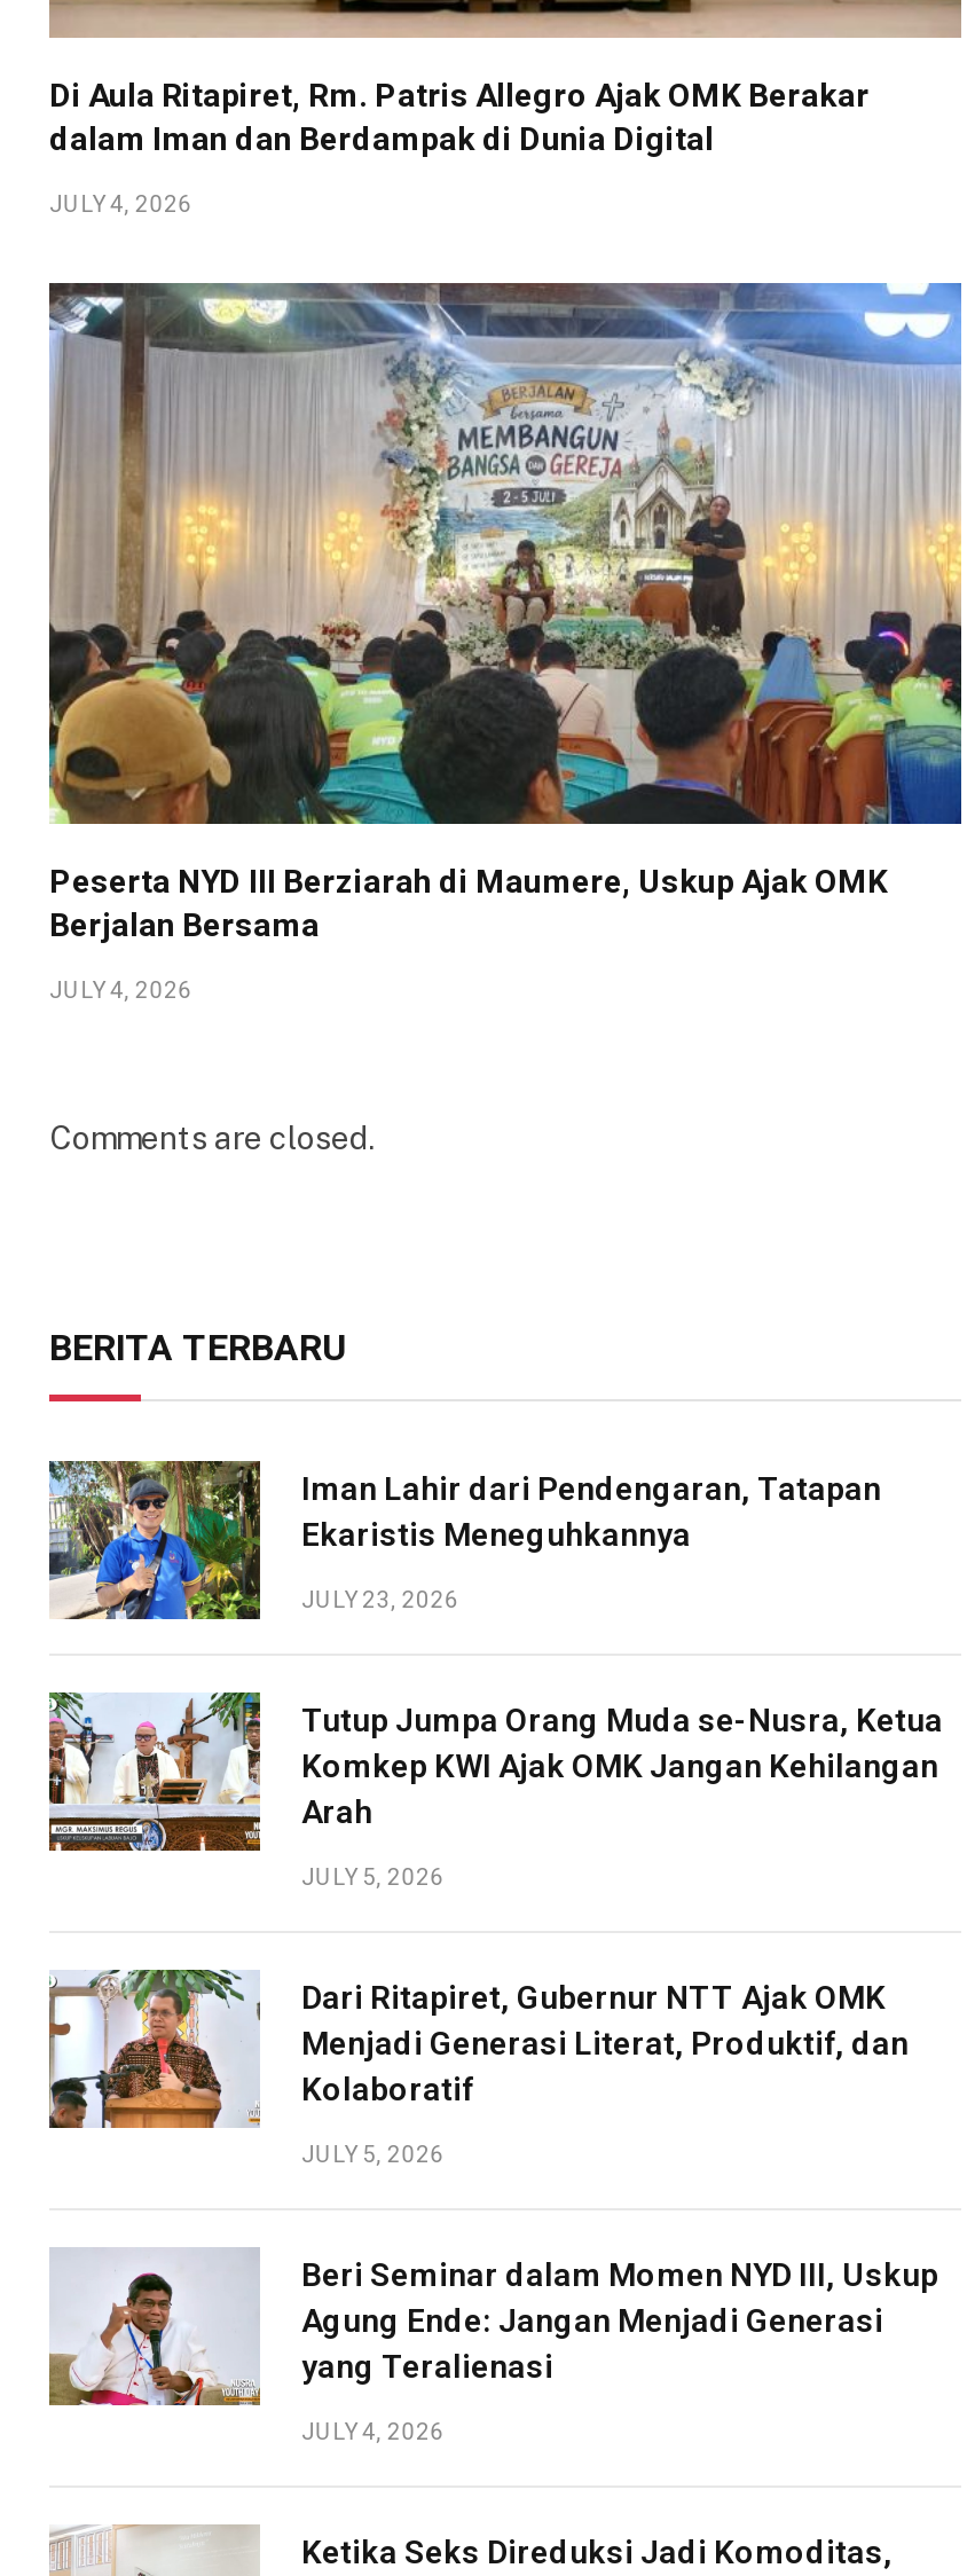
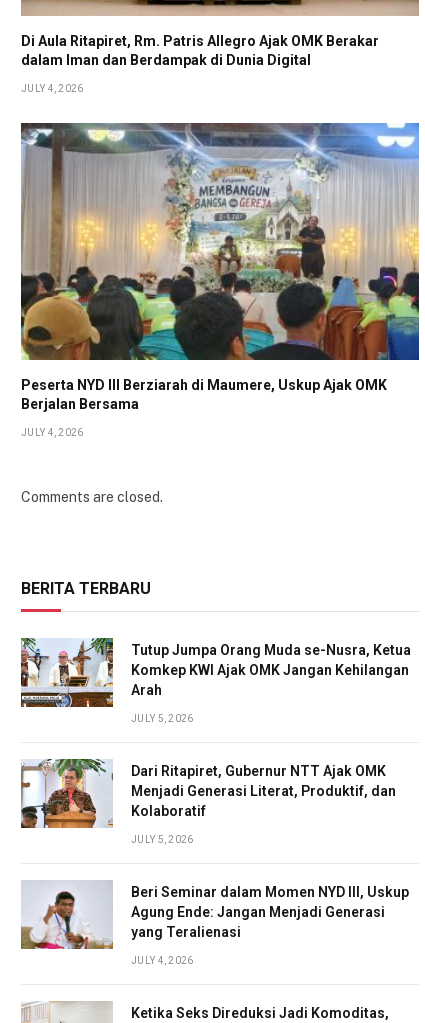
[49,1458,881,1623] [image] | Iman Lahir dari Pendengaran, Tatapan | Ekaristis Meneguhkannya | JULY 23, 2026 -> none

